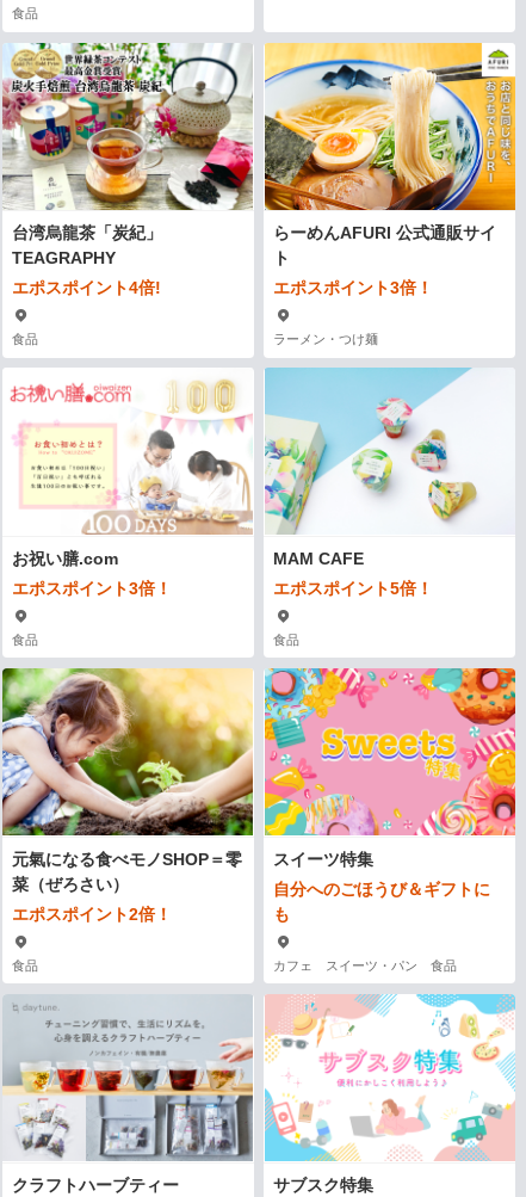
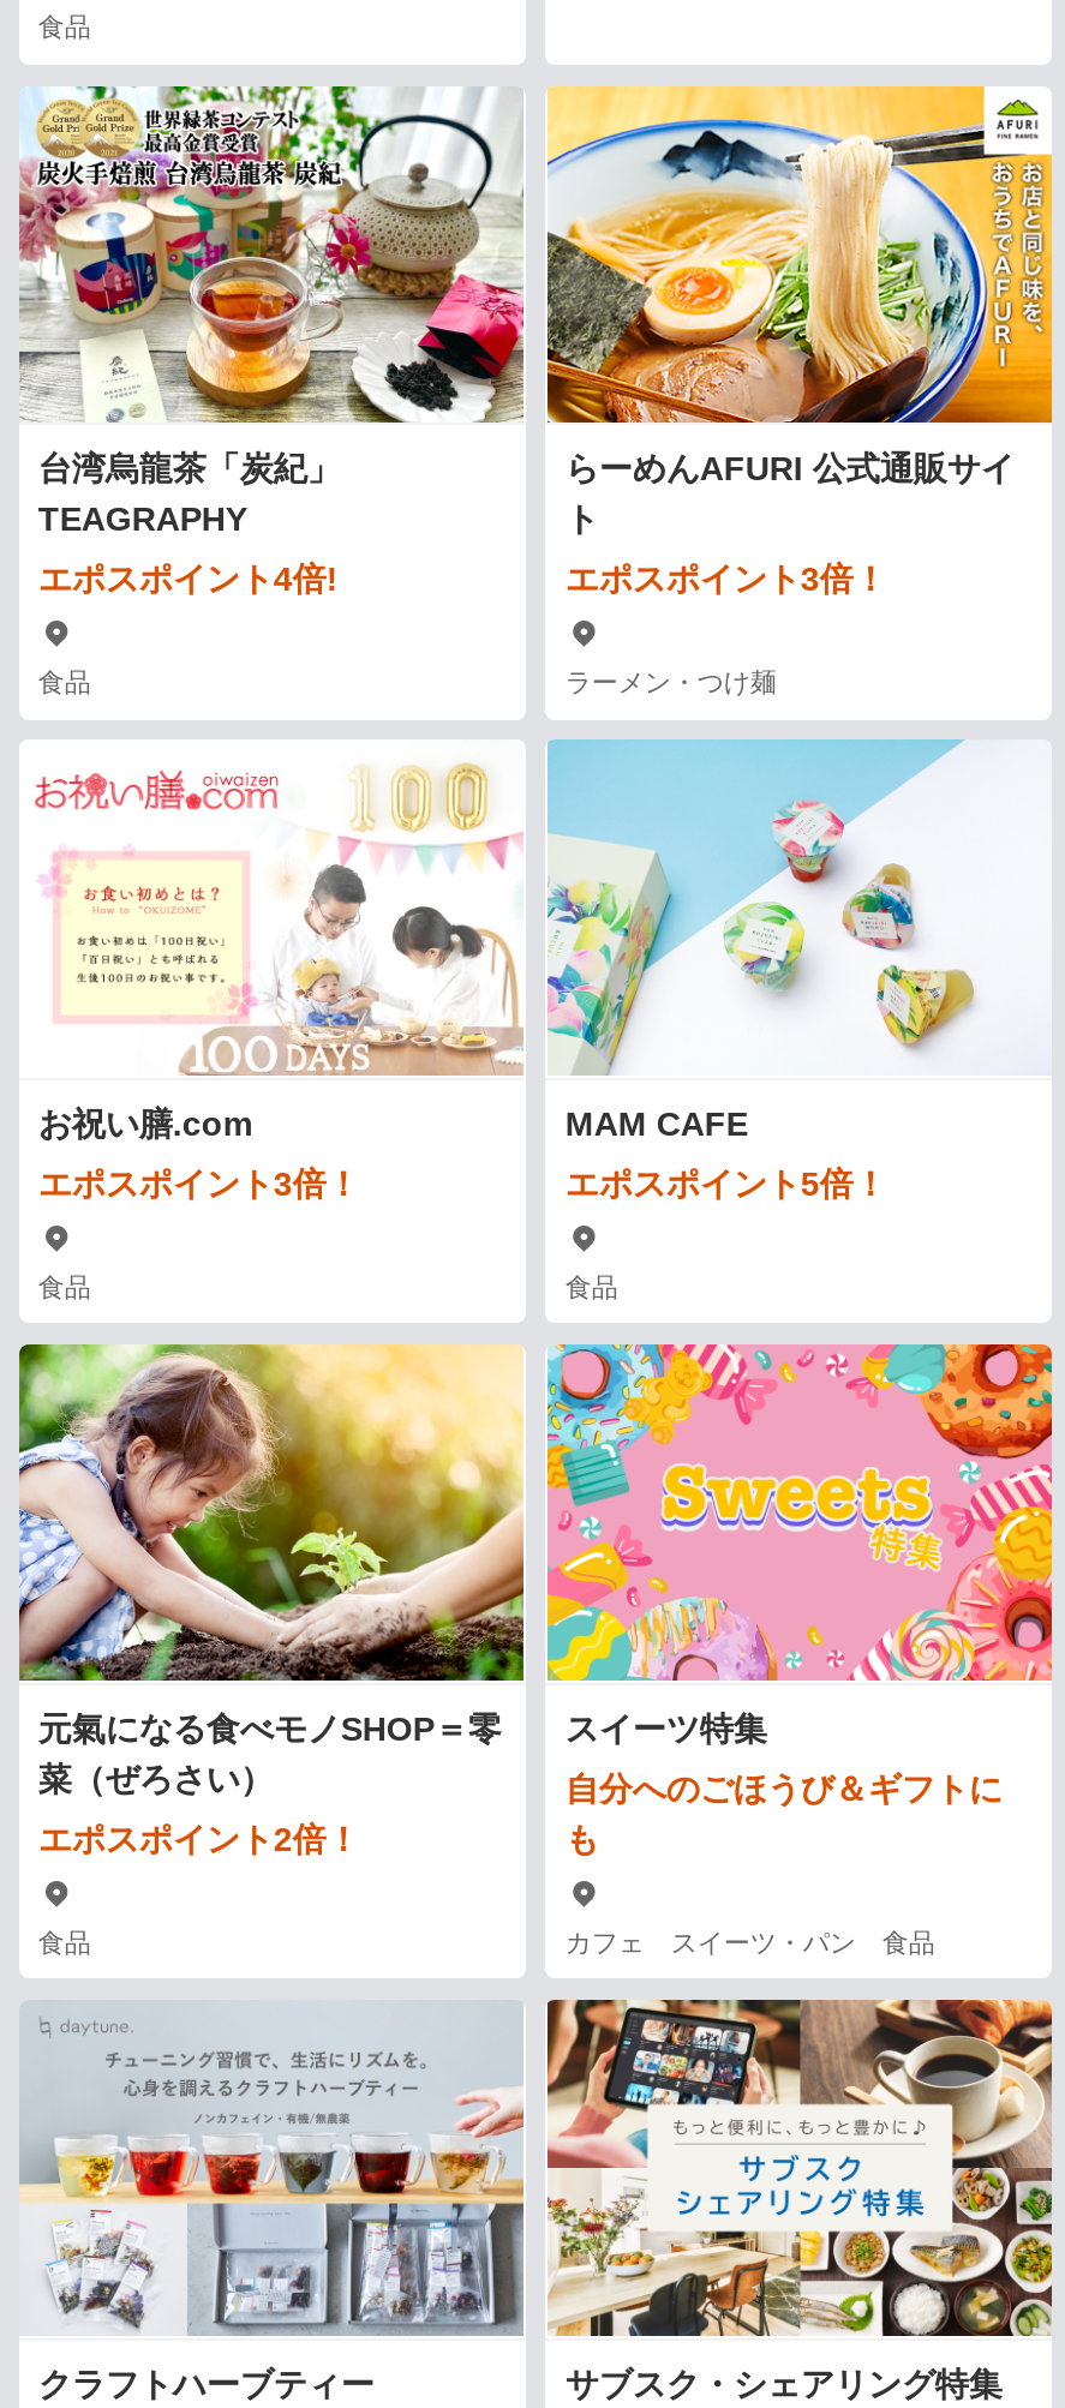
[265,993,515,1194] [image] | サブスク特集 -> [545,1997,1054,2402] [image] | サブスク・シェアリング特集

